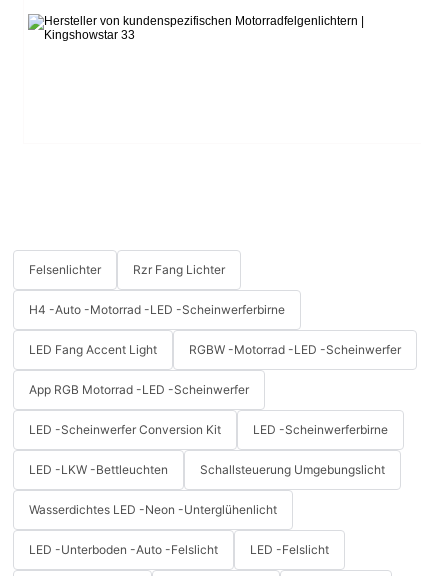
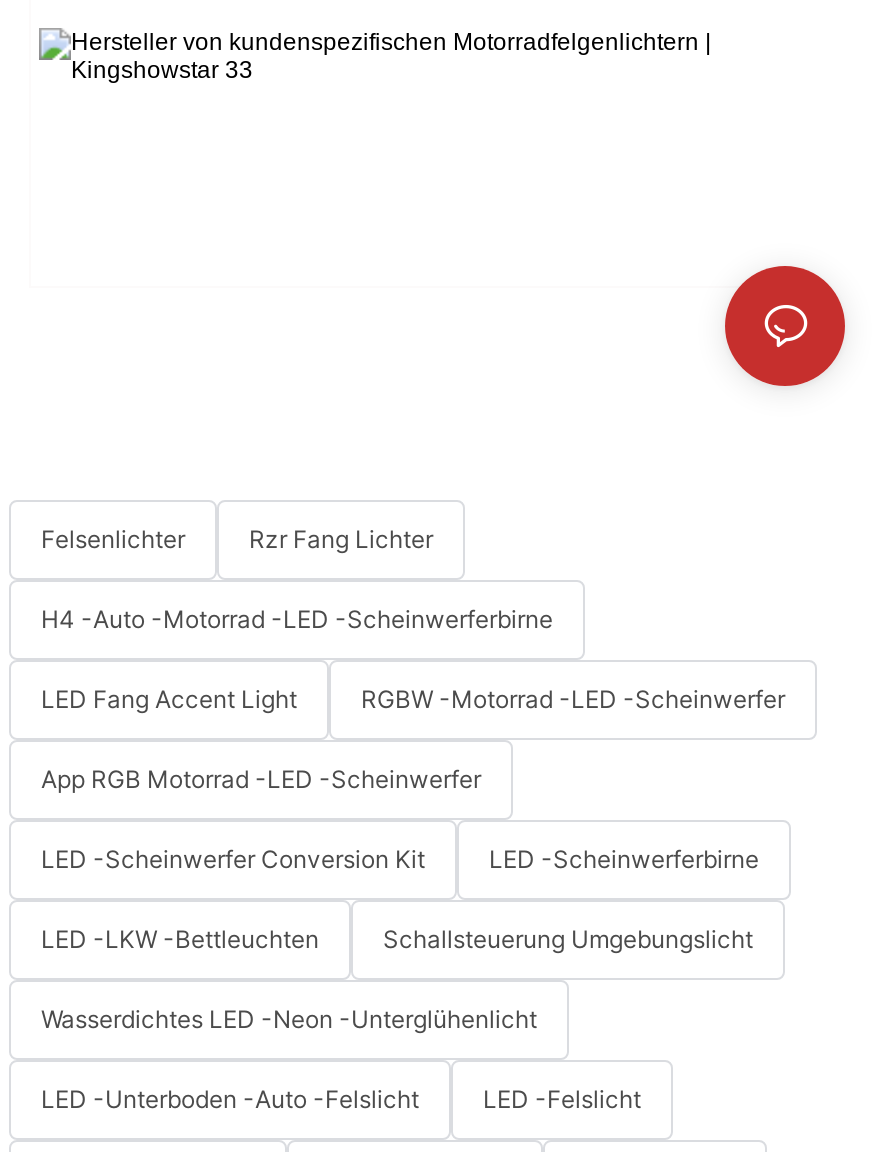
none -> [723,264,847,390] [image]

